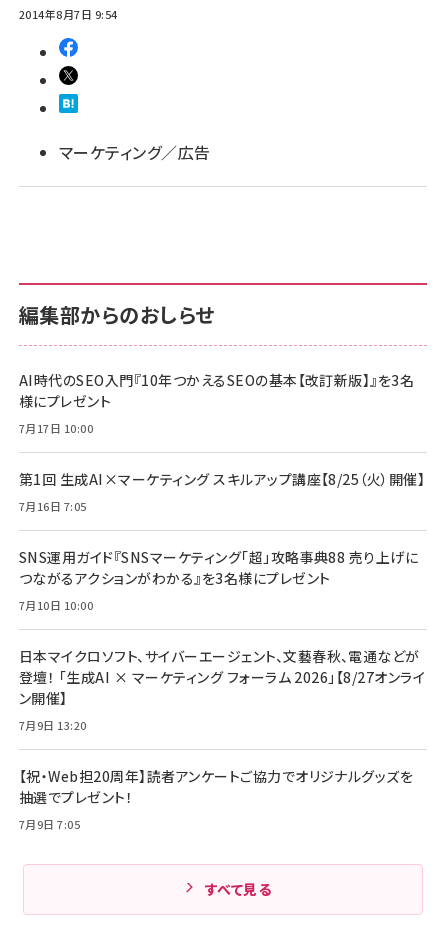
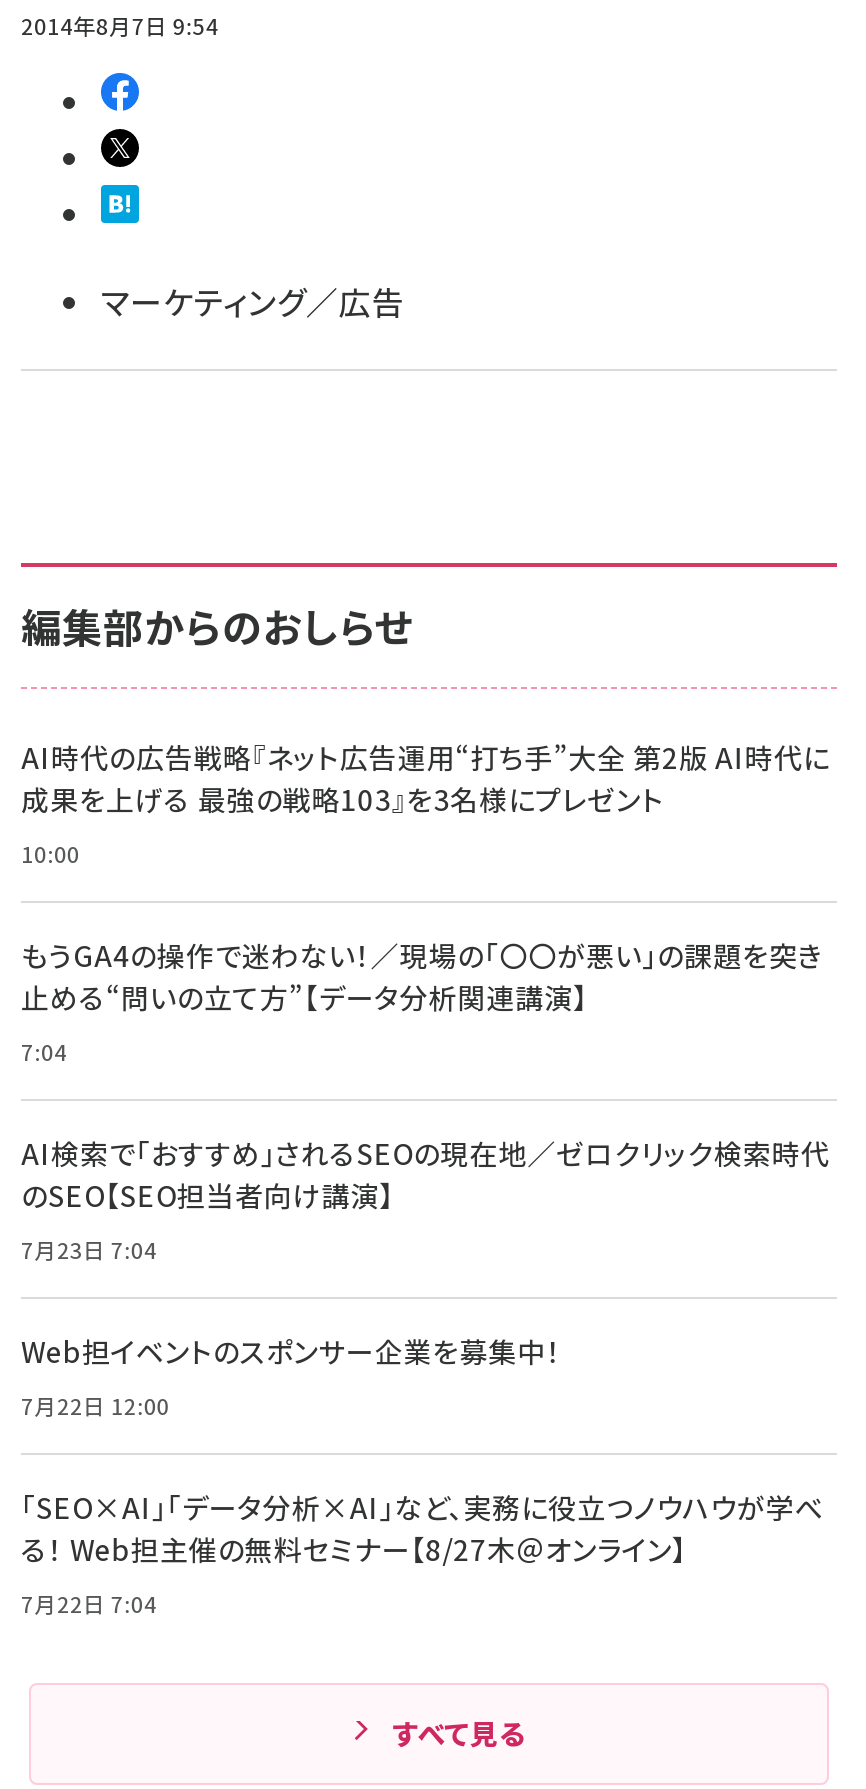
[19,370,414,436] AI時代のSEO入門『10年つかえるSEOの基本【改訂新版】』を3名 | 様にプレゼント | 7月17日 10:00 -> [21,737,830,869] AI時代の広告戦略『ネット広告運用“打ち手”大全 第2版 AI時代に | 成果を上げる 最強の戦略103』を3名様にプレゼント | 10:00
[19,469,425,514] 第1回 生成AI×マーケティング スキルアップ講座【8/25（火）開催】 | 7月16日 7:05 -> [21,935,823,1067] もうGA4の操作で迷わない！／現場の「〇〇が悪い」の課題を突き | 止める“問いの立て方”【データ分析関連講演】 | 7:04
[19,547,418,613] SNS運用ガイド『SNSマーケティング「超」攻略事典88 売り上げに | つながるアクションがわかる』を3名様にプレゼント | 7月10日 10:00 -> [21,1133,830,1265] AI検索で「おすすめ」されるSEOの現在地／ゼロクリック検索時代 | のSEO【SEO担当者向け講演】 | 7月23日 7:04
[19,646,425,733] 日本マイクロソフト、サイバーエージェント、文藝春秋、電通などが | 登壇！ 「生成AI × マーケティング フォーラム 2026」【8/27オンライ | ン開催】 | 7月9日 13:20 -> [21,1331,561,1421] Web担イベントのスポンサー企業を募集中！ | 7月22日 12:00
[19,766,413,832] 【祝・Web担20周年】読者アンケートご協力でオリジナルグッズを | 抽選でプレゼント！ | 7月9日 7:05 -> [21,1487,824,1619] 「SEO×AI」「データ分析×AI」など、実務に役立つノウハウが学べ | る！ Web担主催の無料セミナー【8/27木＠オンライン】 | 7月22日 7:04

